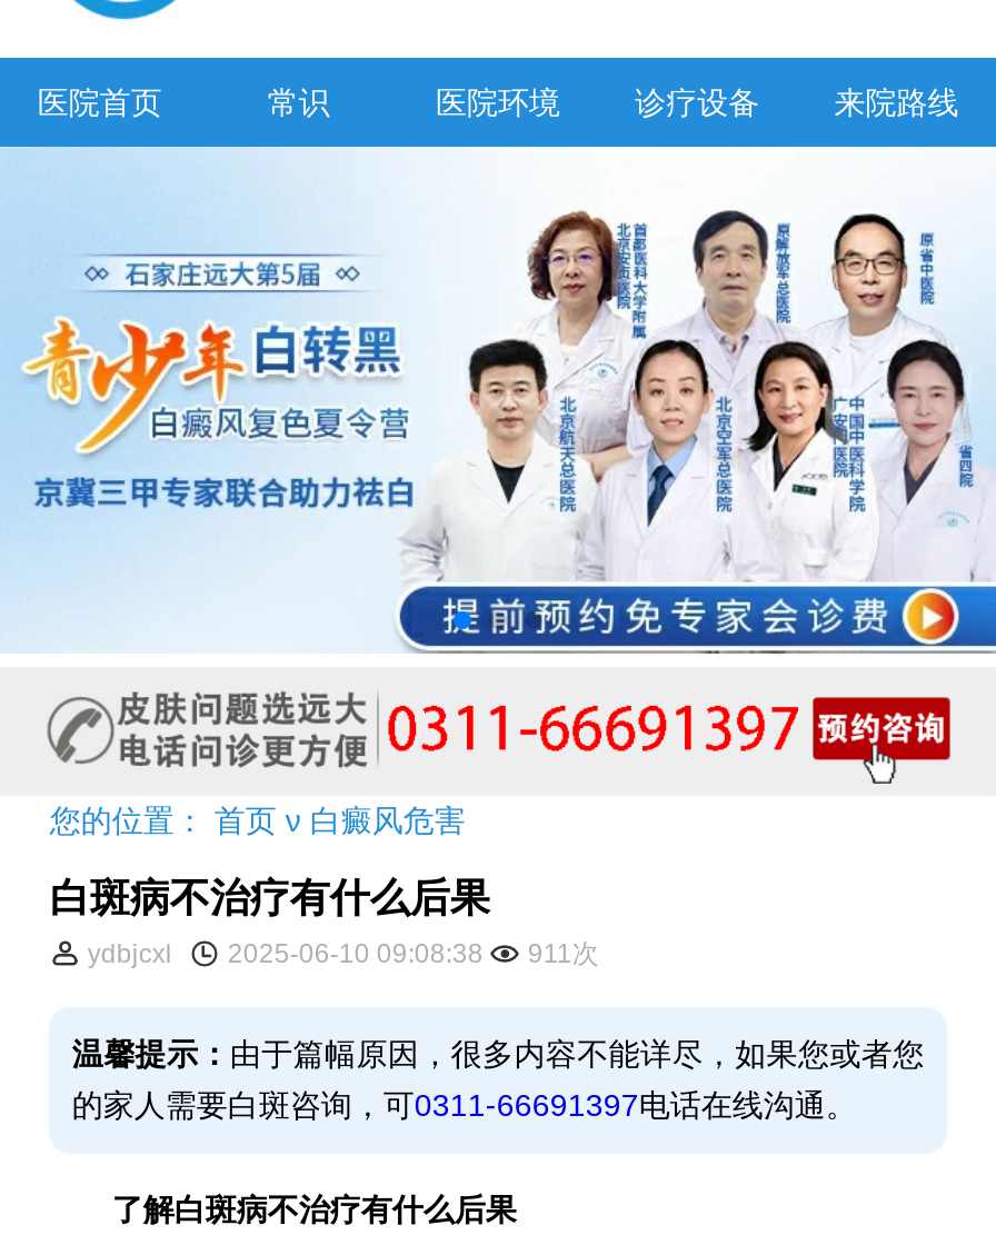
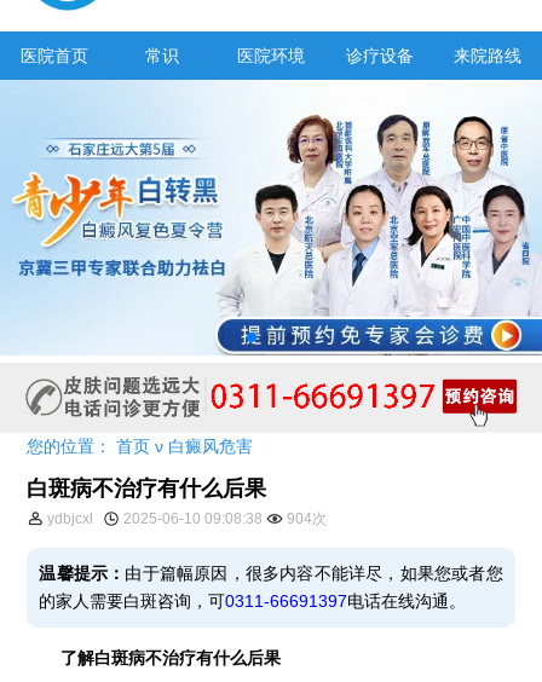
[81,938,599,969] ydbjcxl 2025-06-10 09:08:38 911次 -> [44,510,327,527] ydbjcxl 2025-06-10 09:08:38 904次

